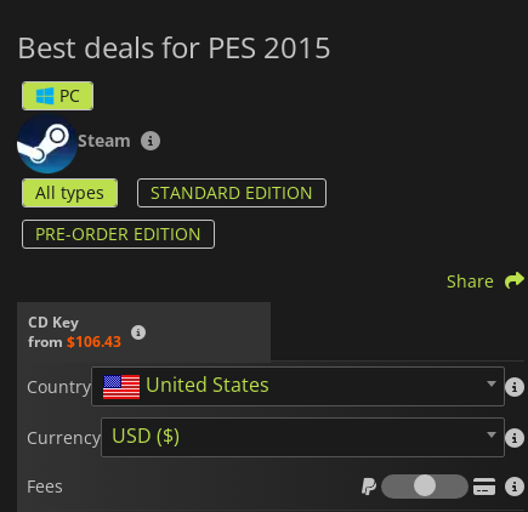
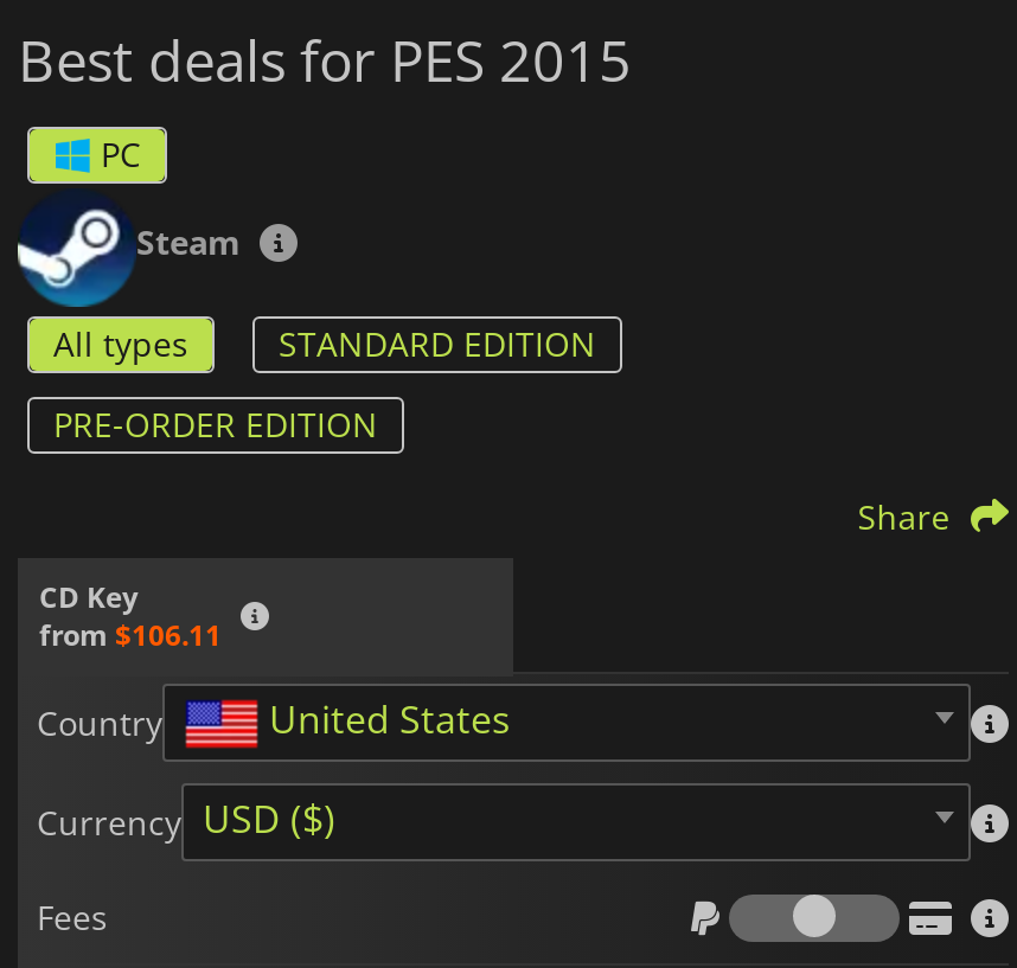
[28,331,121,351] from $106.43 -> [39,614,222,654] from $106.11

